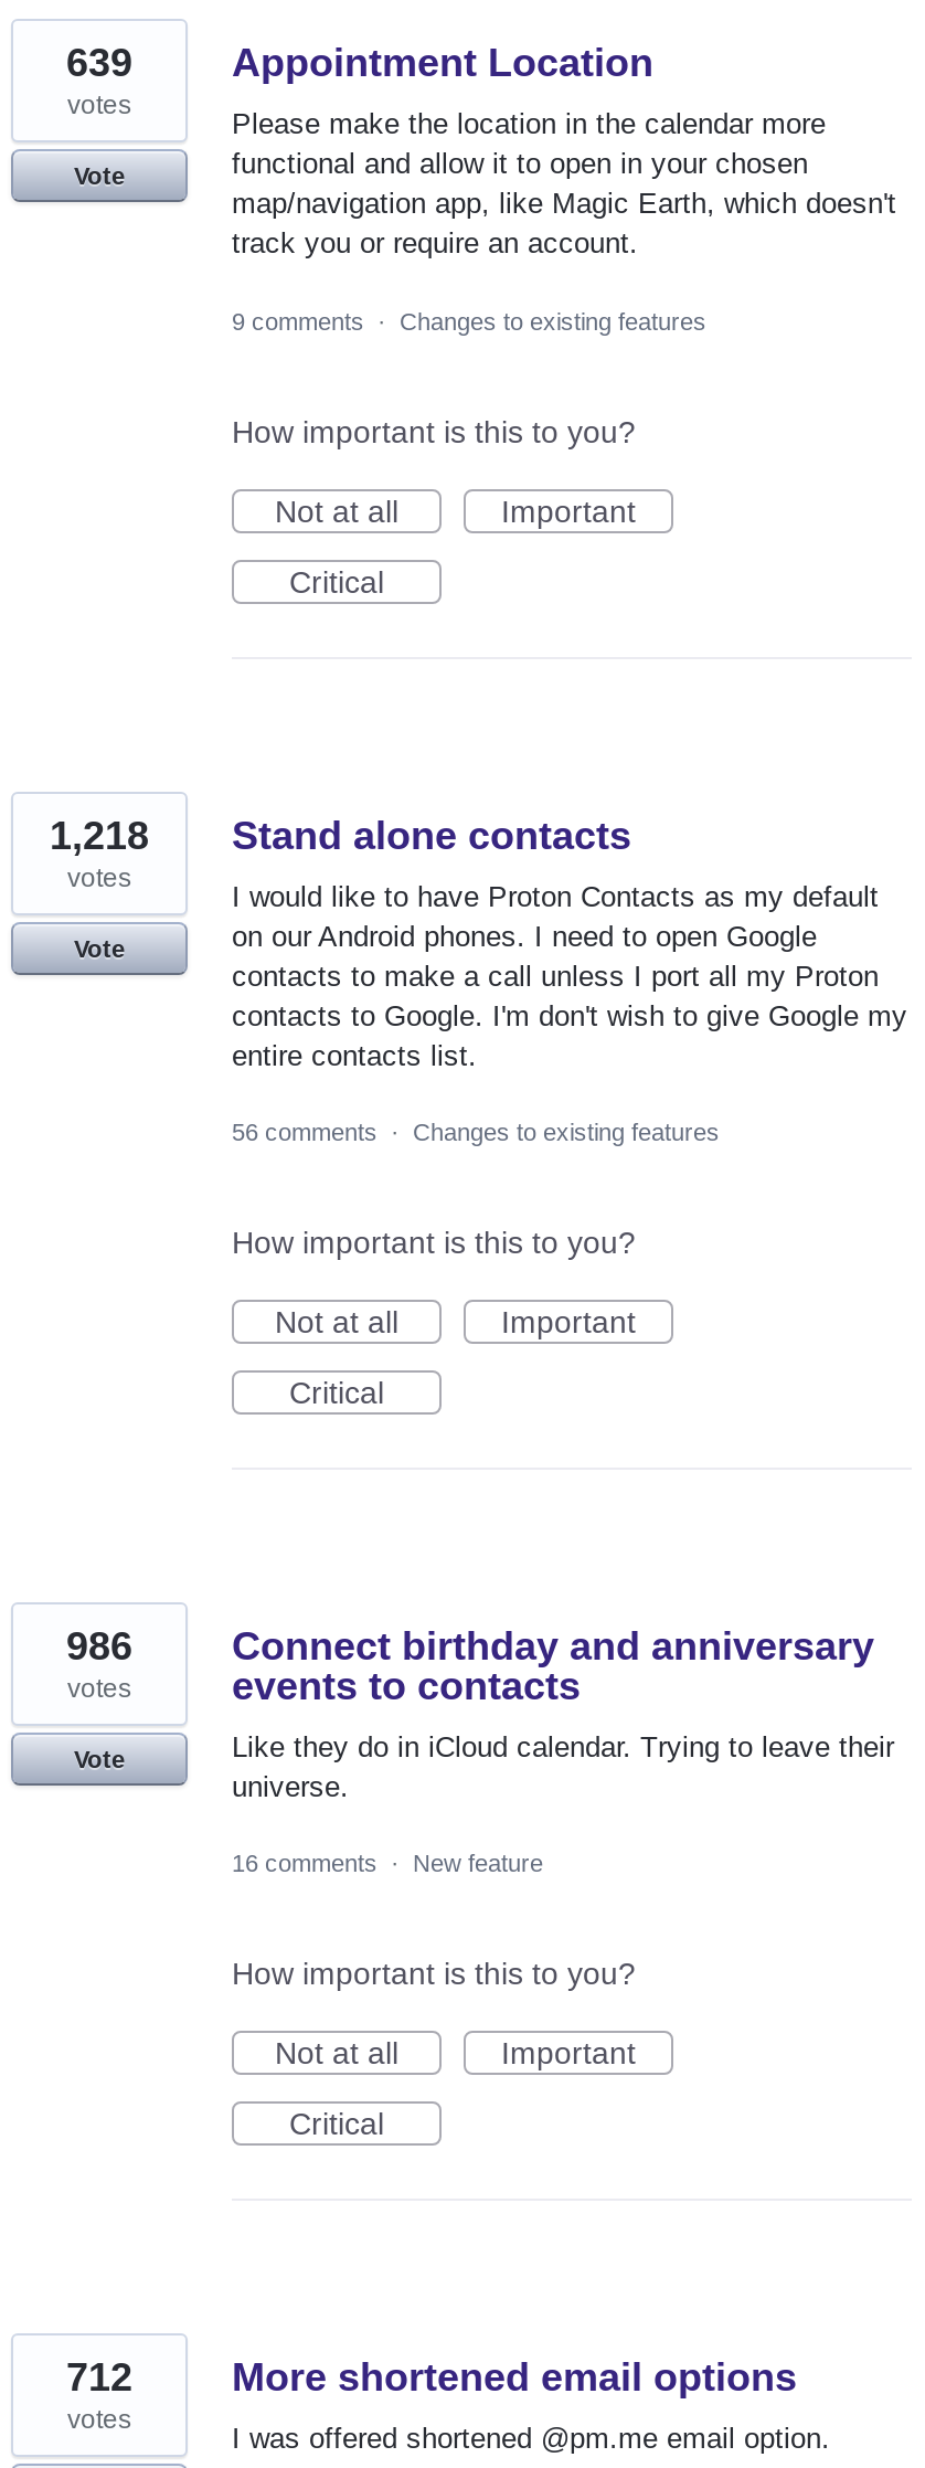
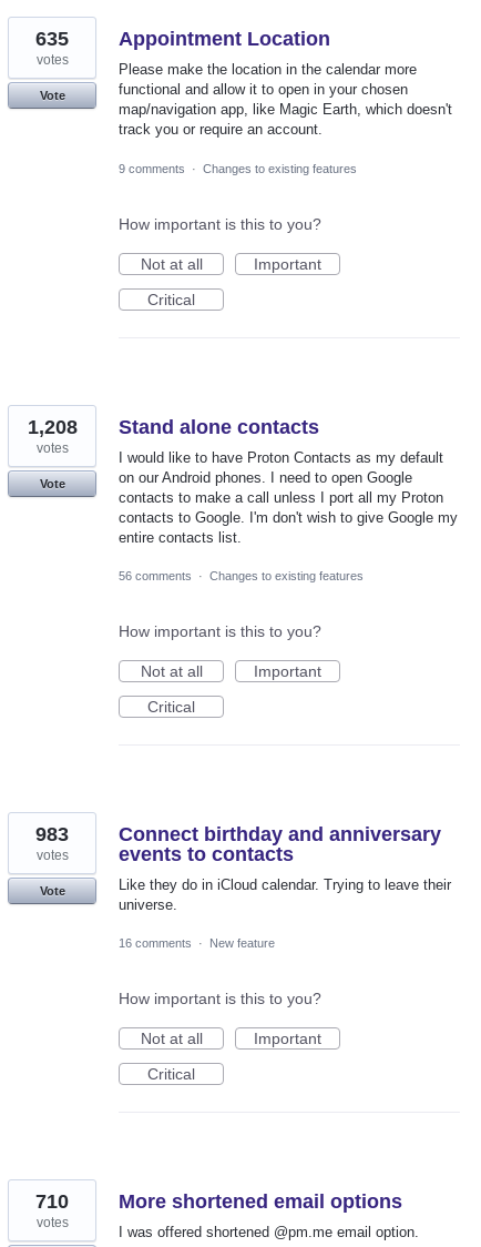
[66,42,132,86] 639 -> [35,28,69,50] 635
[50,813,631,857] 1,218 Stand alone contacts -> [27,416,319,438] 1,208 Stand alone contacts
[66,1624,132,1668] 986 -> [35,823,69,845] 983
[66,2355,132,2400] 712 -> [35,1190,69,1213] 710

